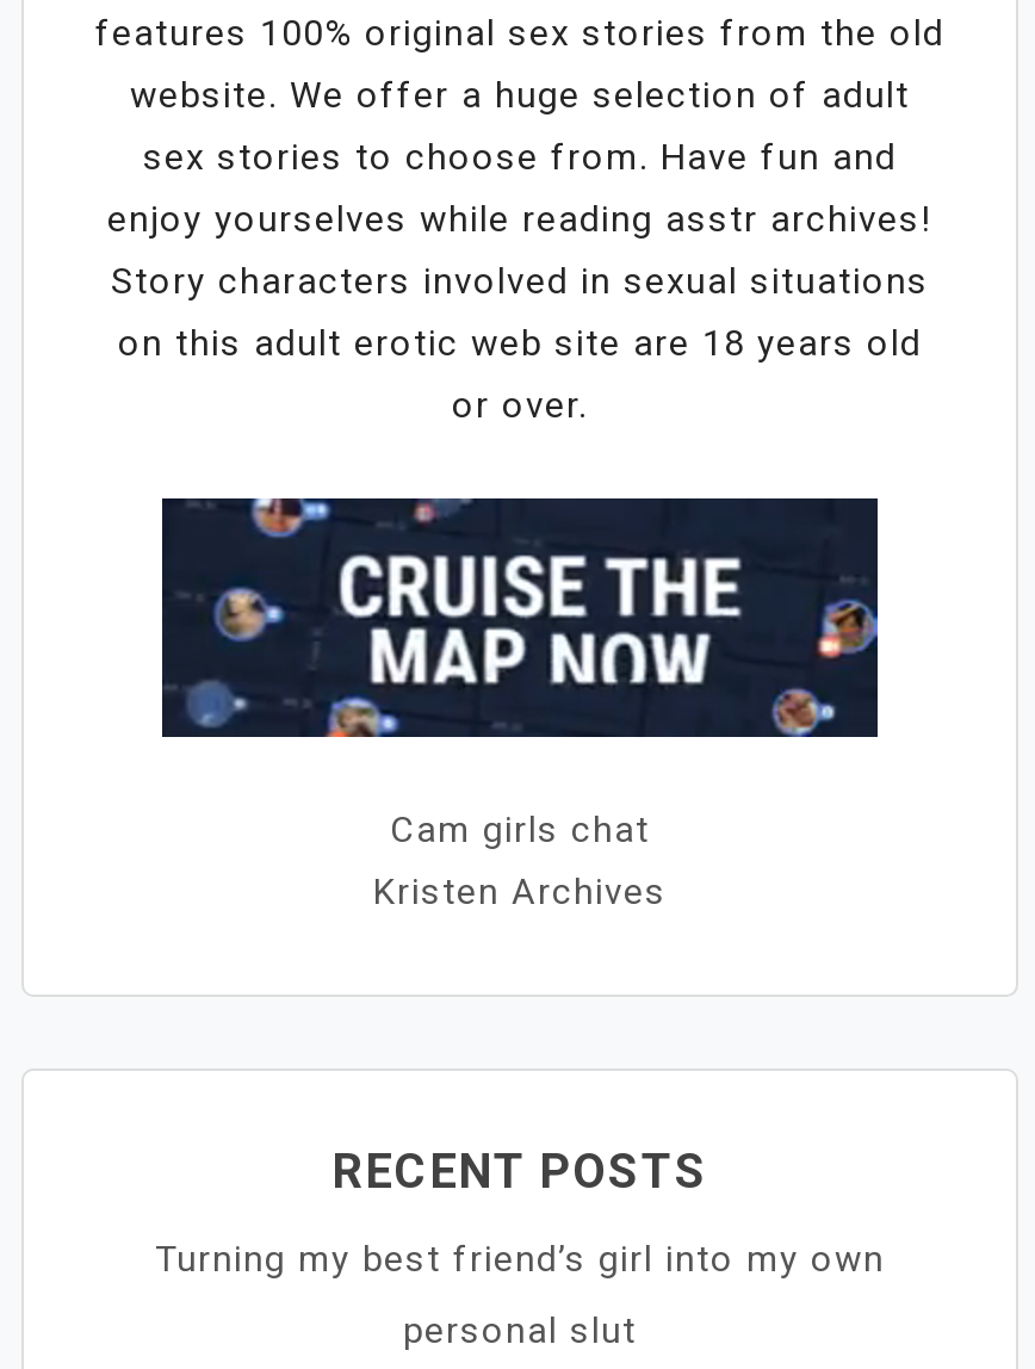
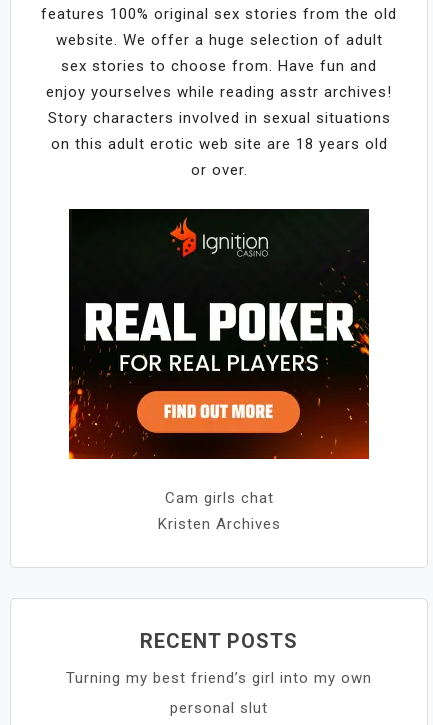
[160,496,880,739] [image] -> [68,208,370,460] [image]

